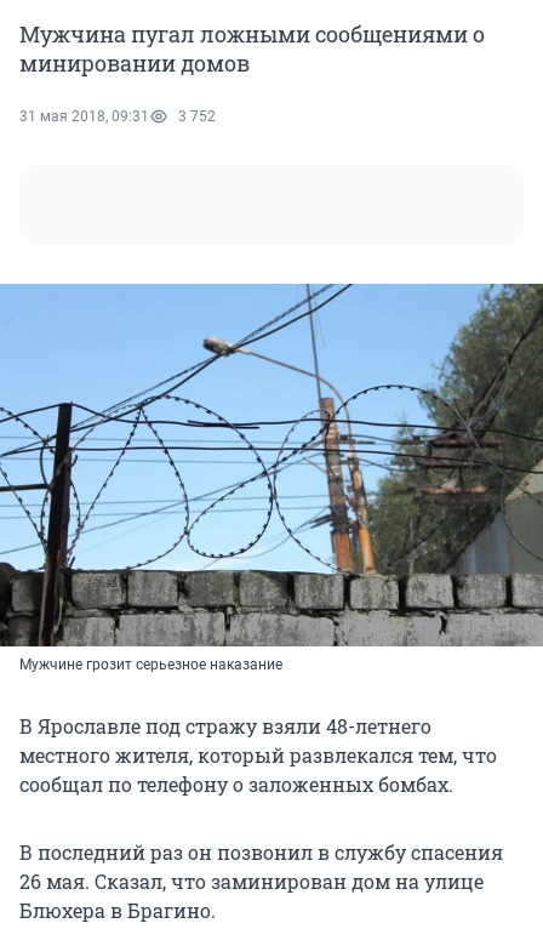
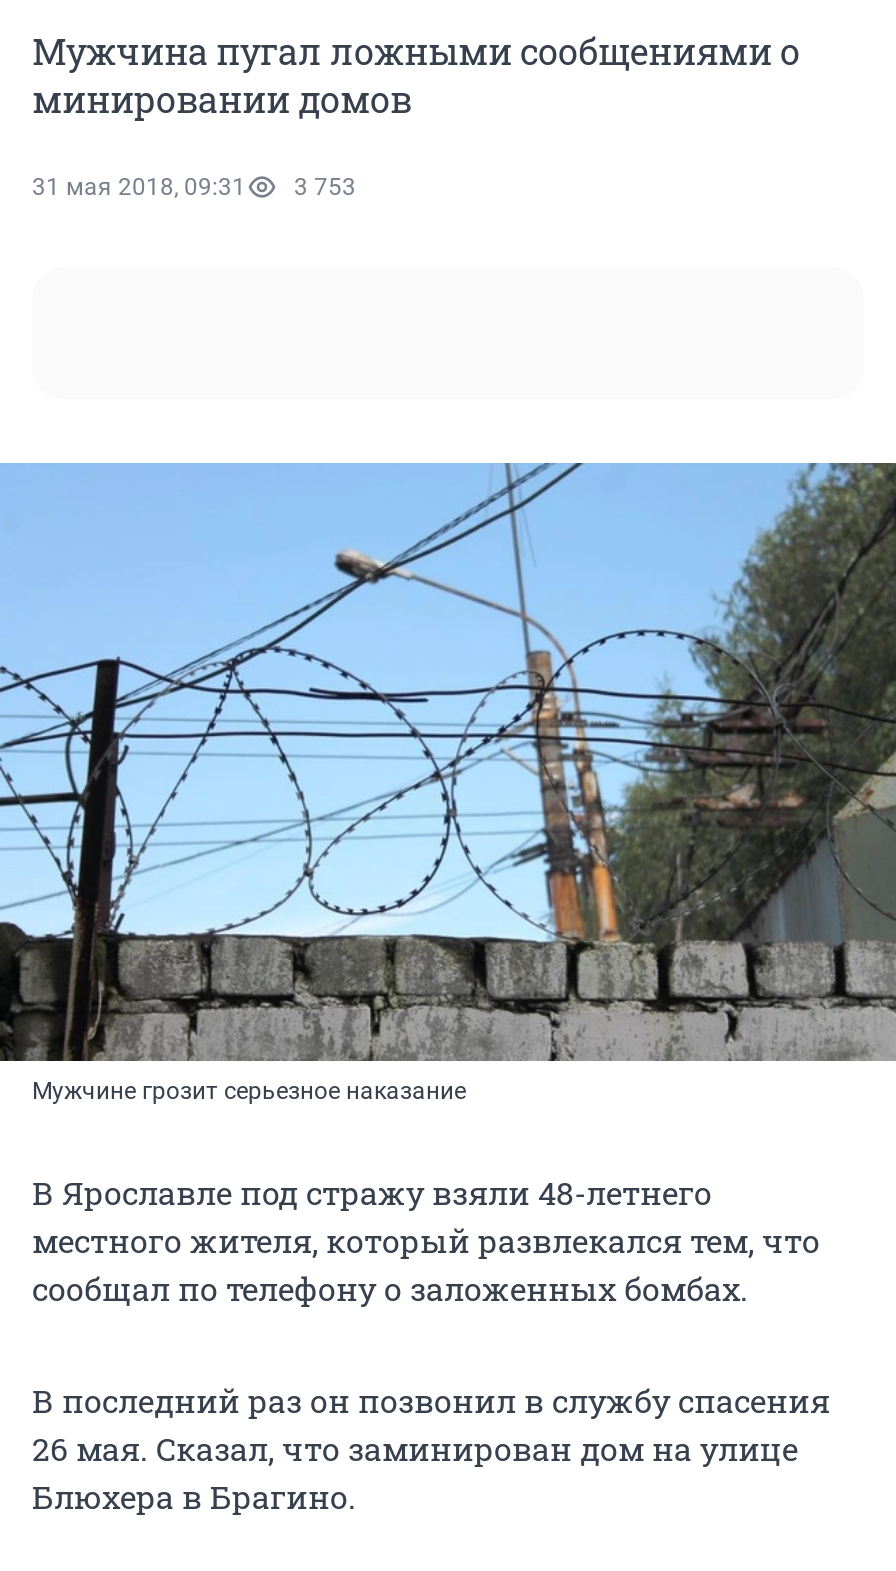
[19,108,216,125] 31 мая 2018, 09:31 3 752 -> [32,173,356,201] 31 мая 2018, 09:31 3 753

